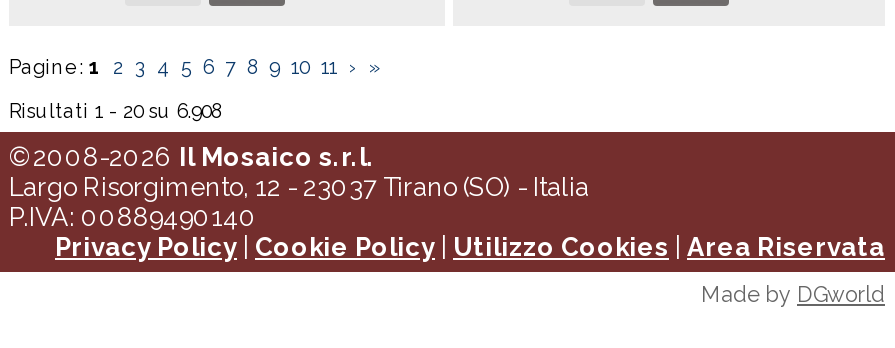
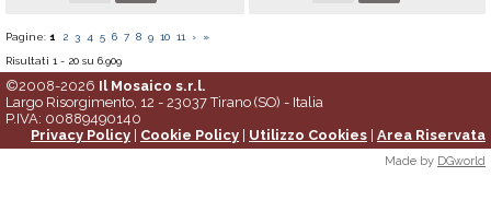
[9,100,221,122] Risultati 1 - 20 su 6.908 -> [5,55,122,67] Risultati 1 - 20 su 6.909

